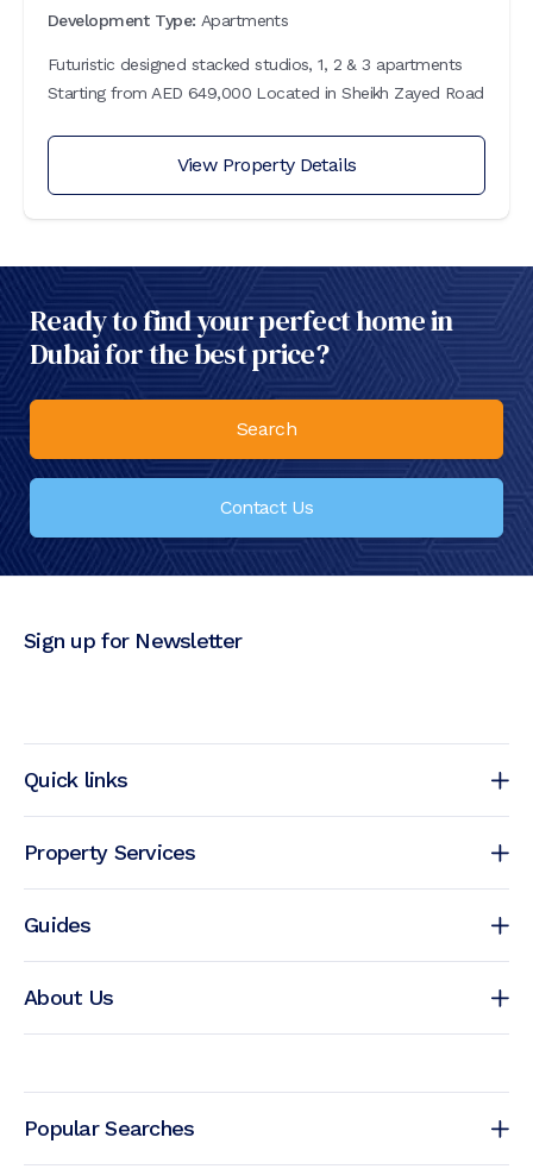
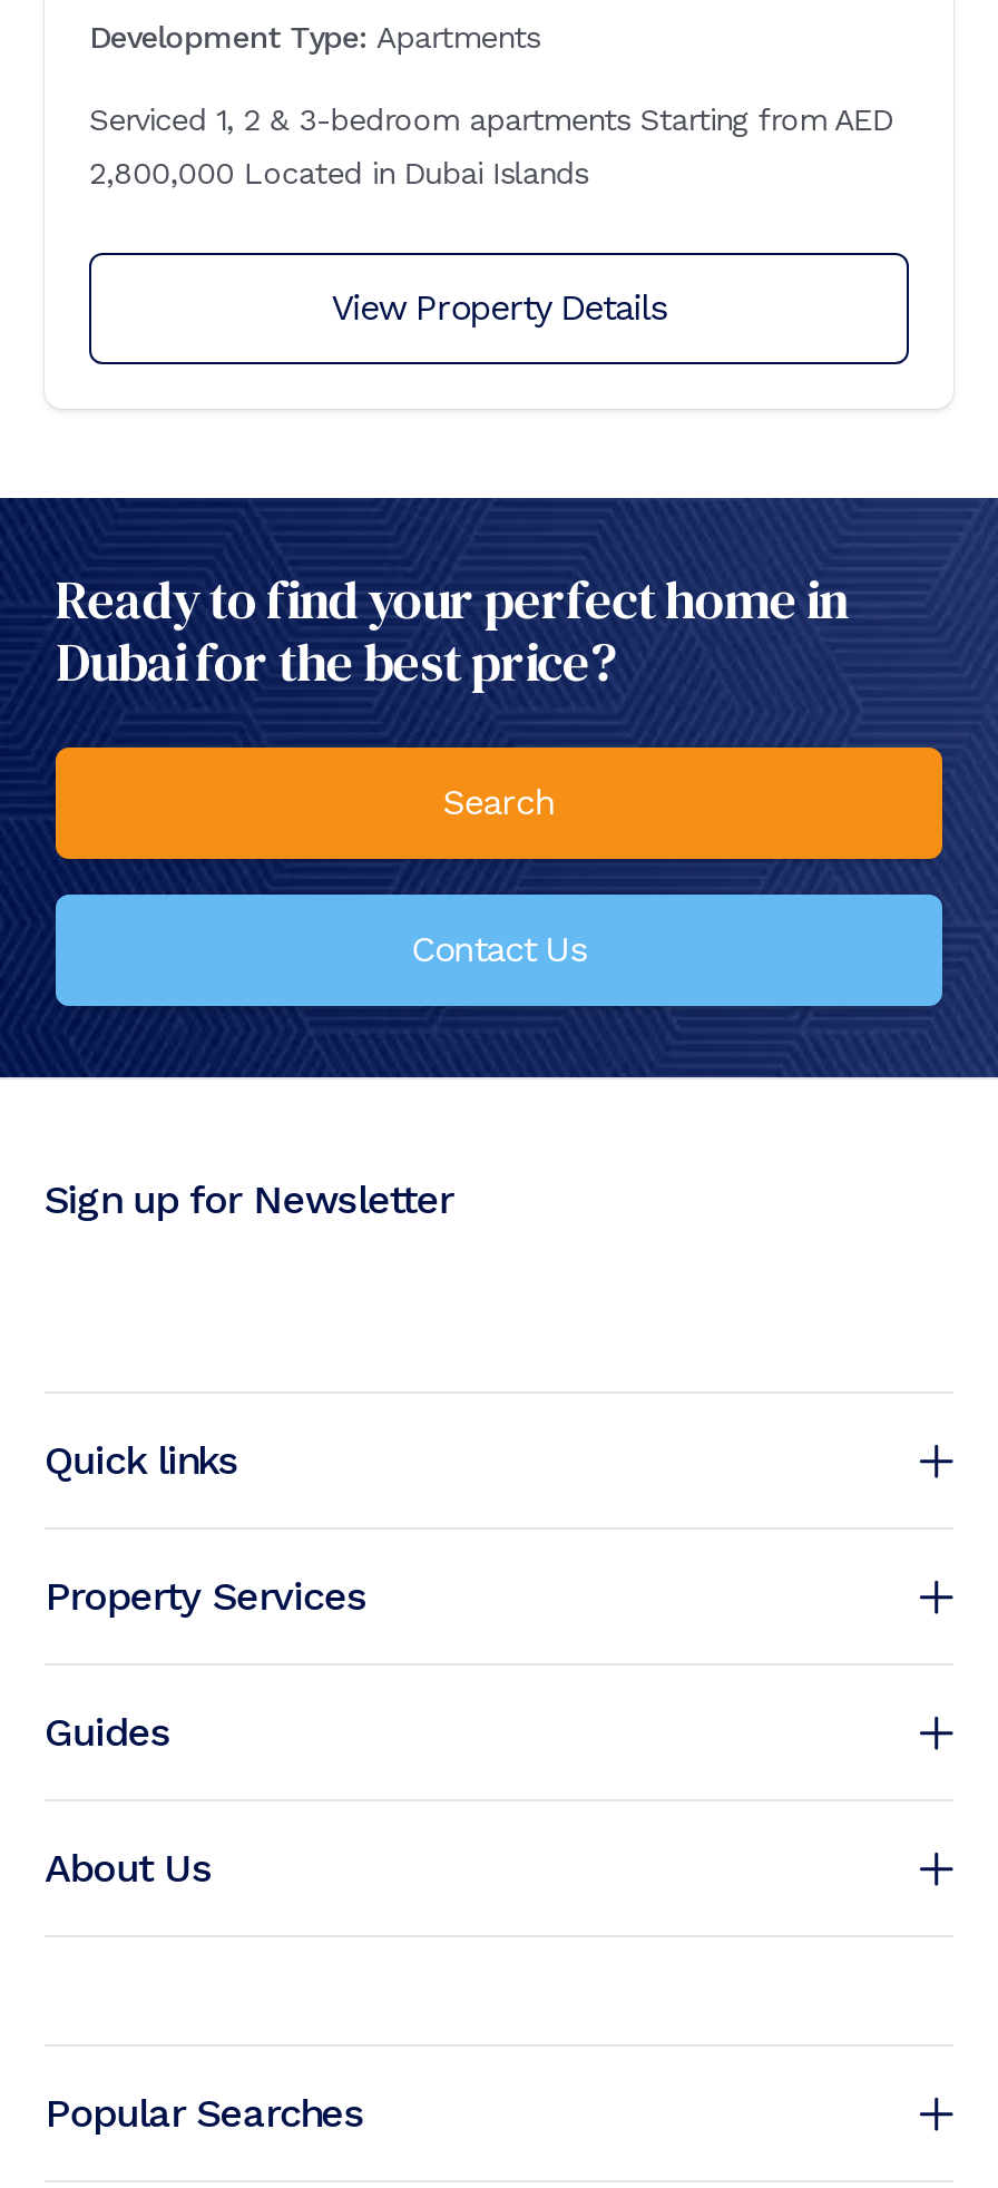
[48,55,462,74] Futuristic designed stacked studios, 1, 2 & 3 apartments -> [89,100,893,136] Serviced 1, 2 & 3-bedroom apartments Starting from AED
[48,83,484,102] Starting from AED 649,000 Located in Sheikh Zayed Road -> [89,154,588,189] 2,800,000 Located in Dubai Islands

